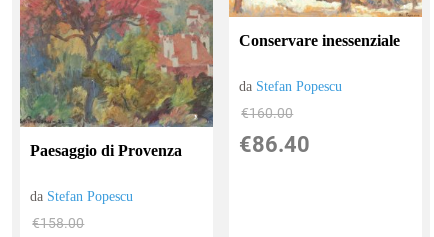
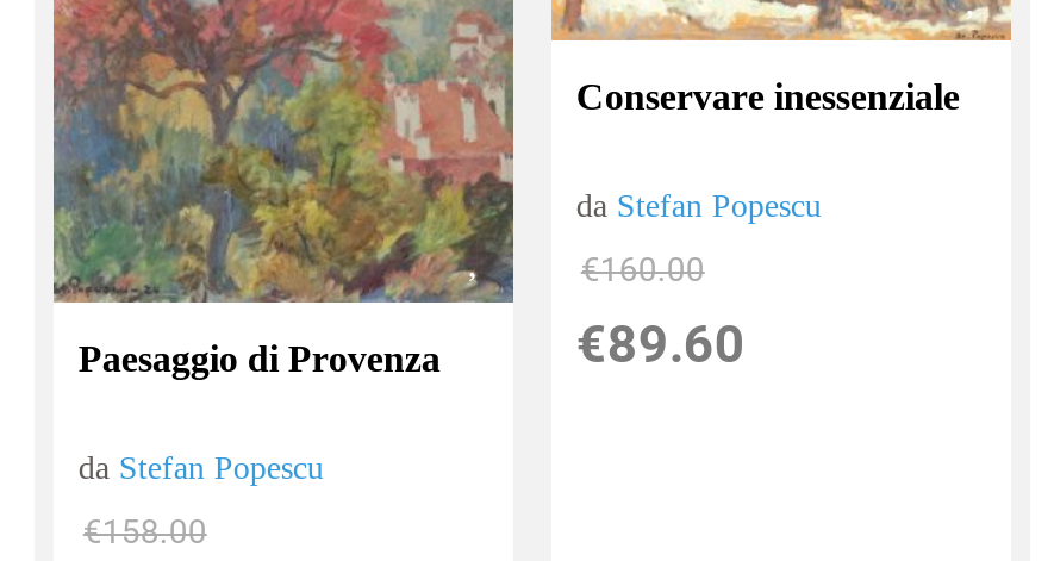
[239,132,310,157] €86.40 -> [576,314,745,374] €89.60

